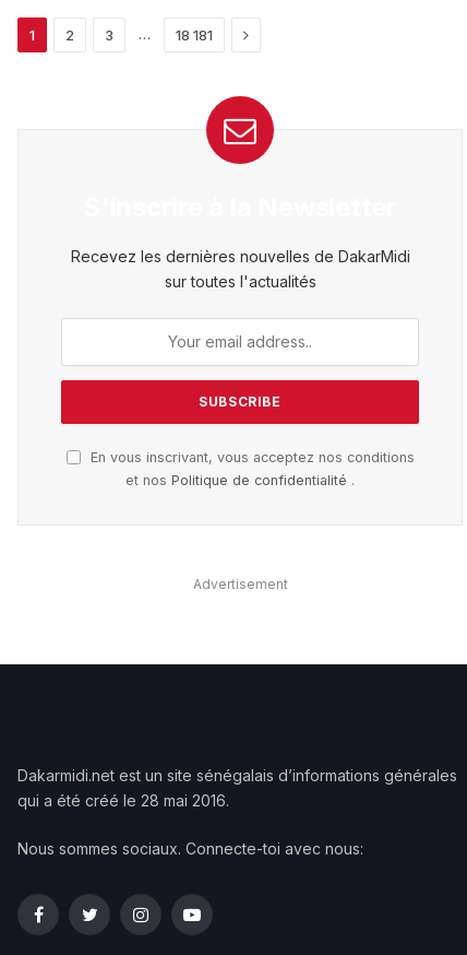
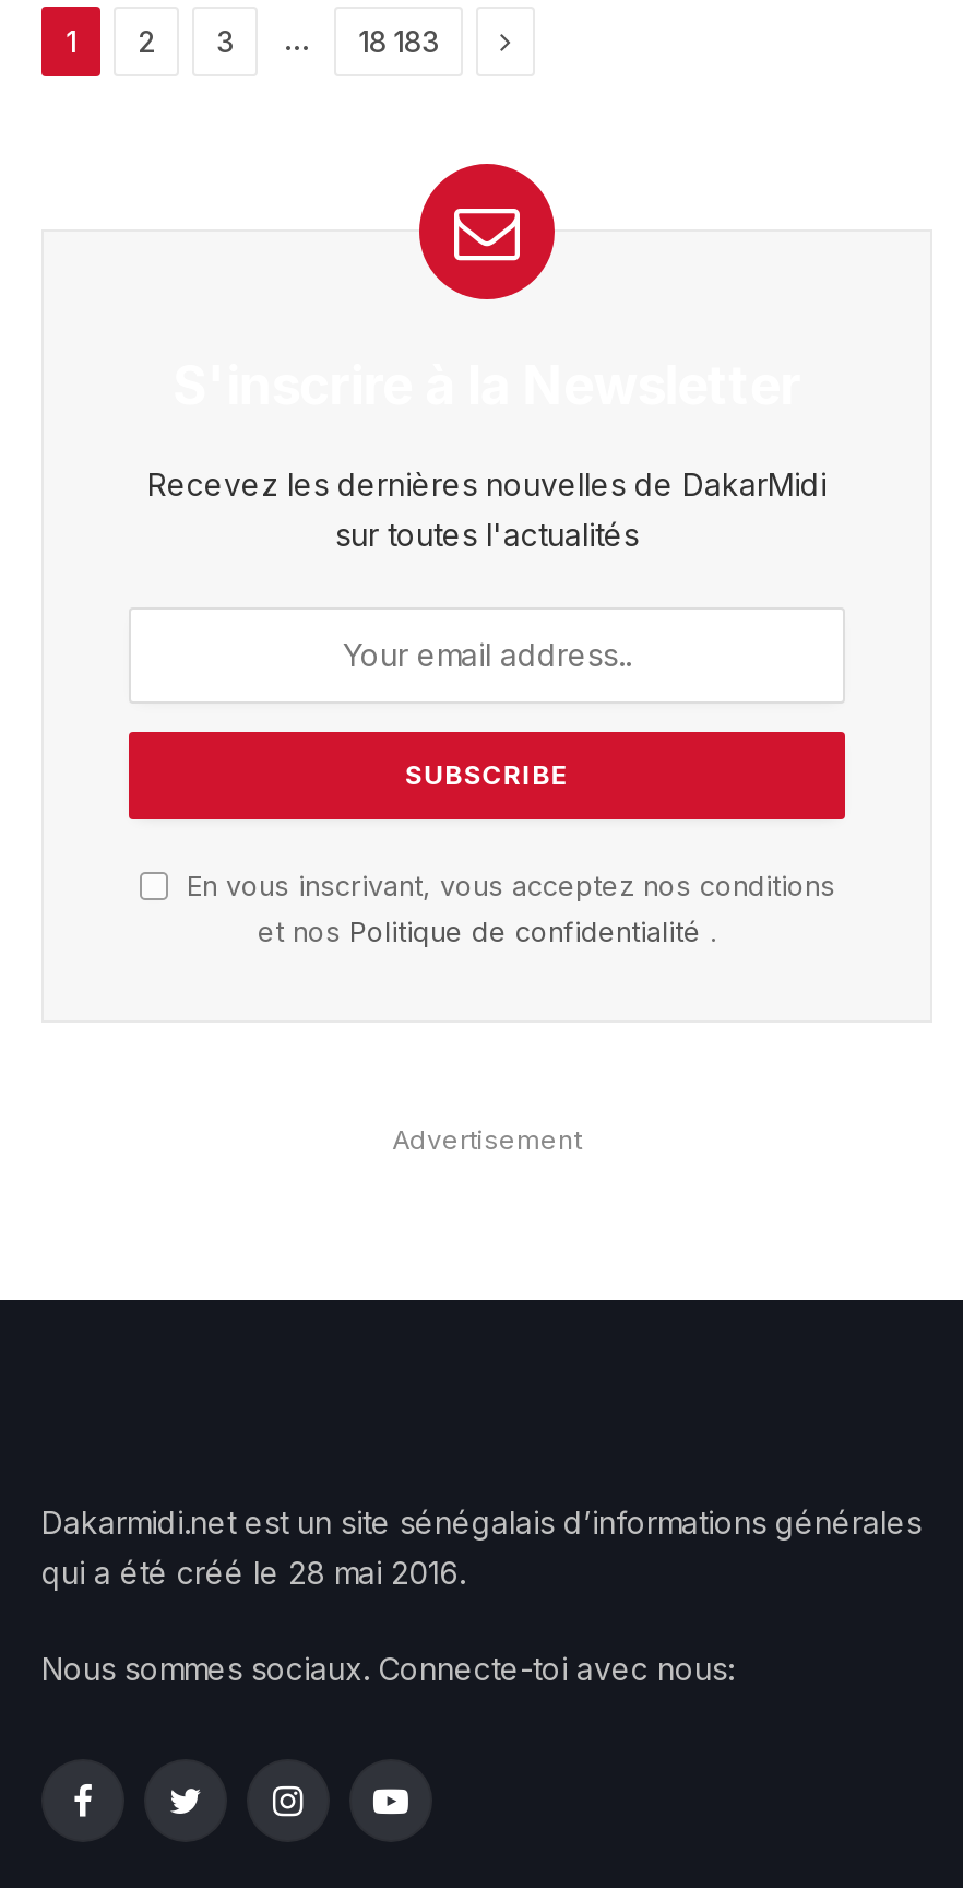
[176,26,213,43] 18 181 -> [358,23,439,58] 18 183

